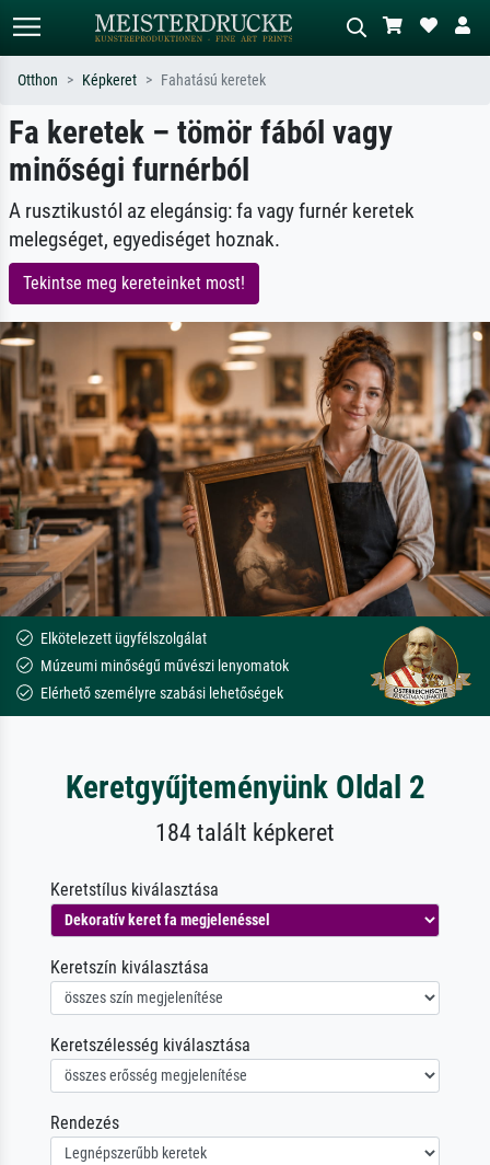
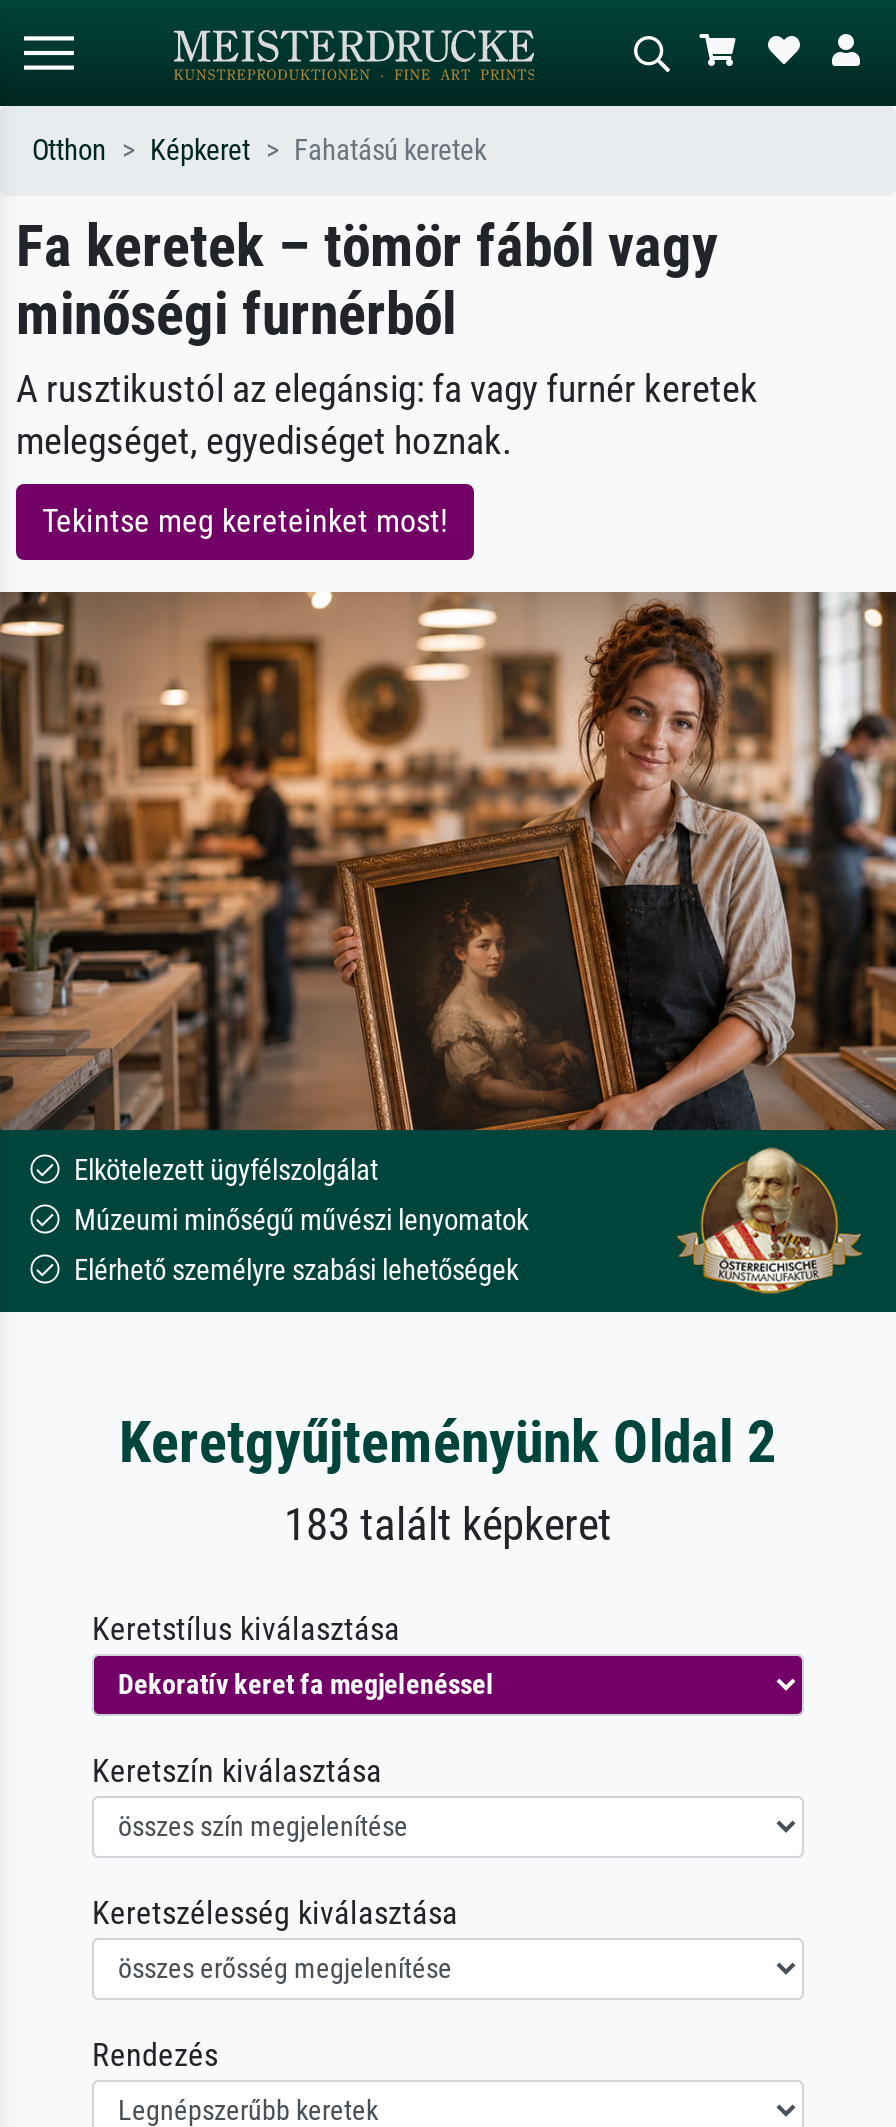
[155,818,335,846] 184 talált képkeret -> [284,1498,612,1550] 183 talált képkeret

